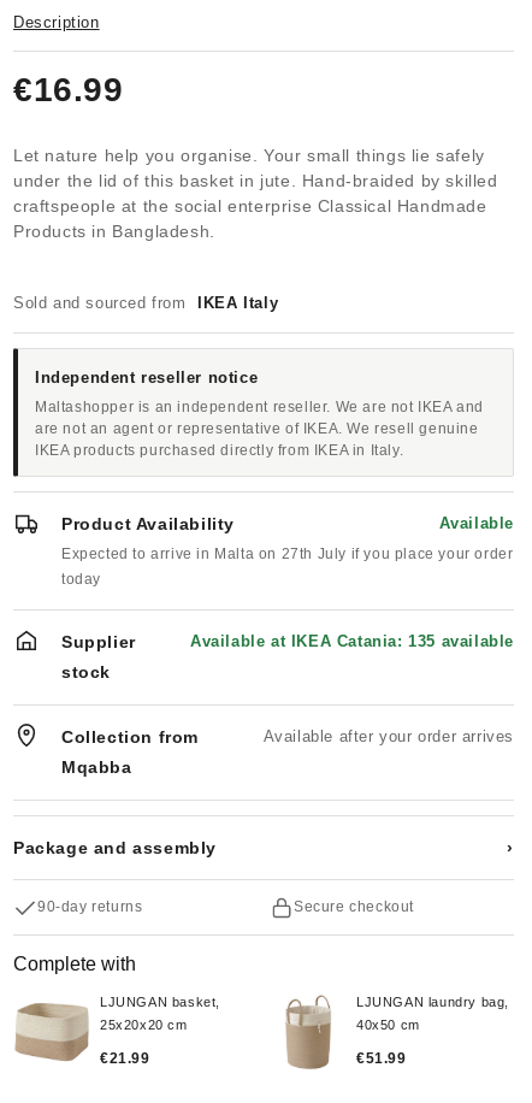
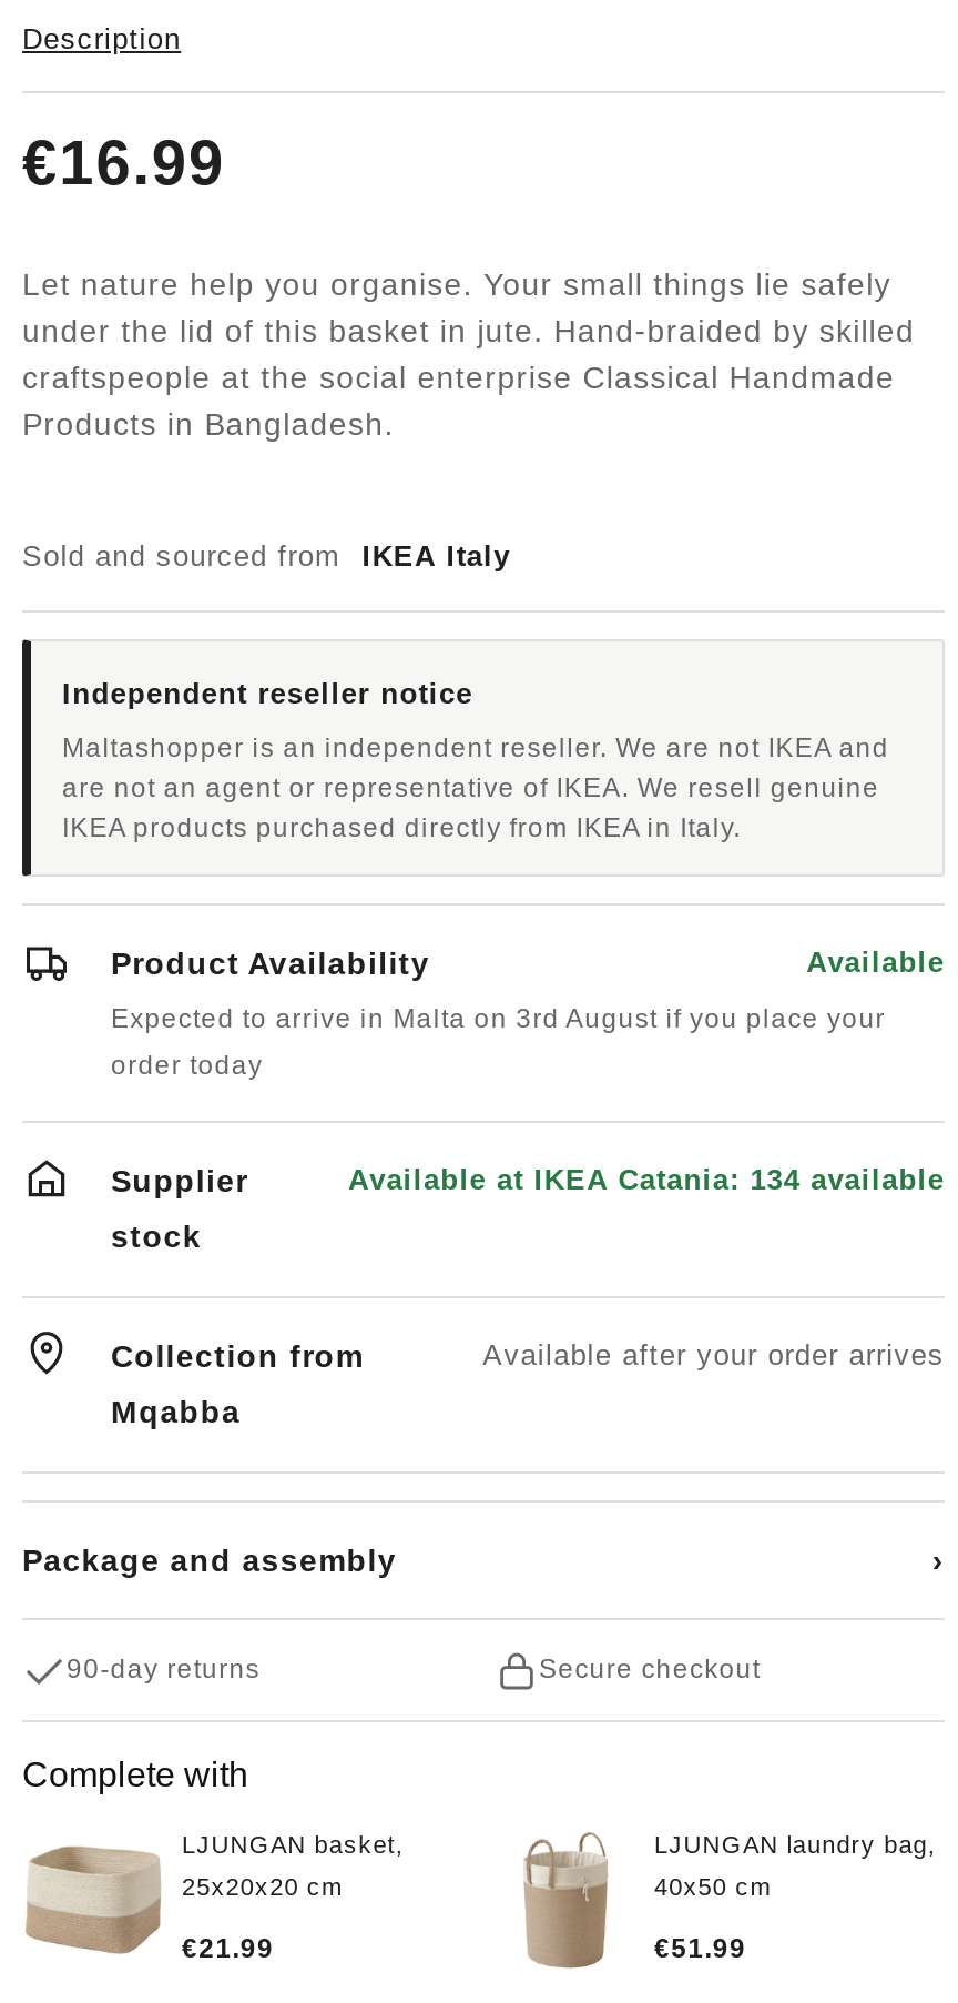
[61,546,513,563] Expected to arrive in Malta on 27th July if you place your order -> [111,1004,886,1035] Expected to arrive in Malta on 3rd August if you place your
[61,571,101,588] today -> [111,1051,263,1082] order today
[190,633,514,651] Available at IKEA Catania: 135 available -> [348,1164,945,1197] Available at IKEA Catania: 134 available

